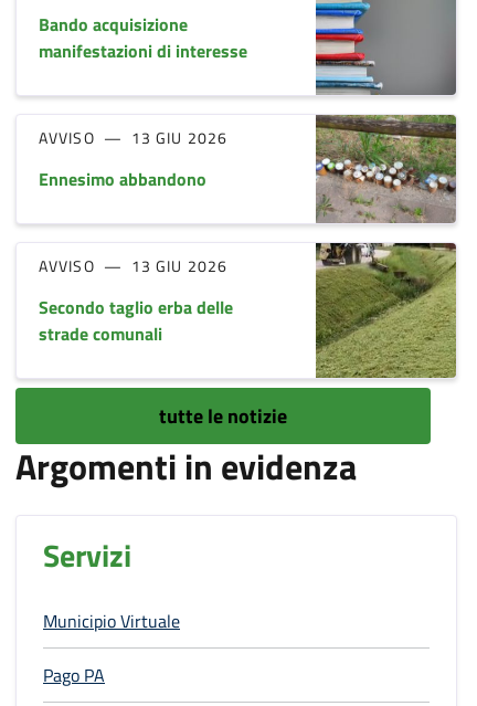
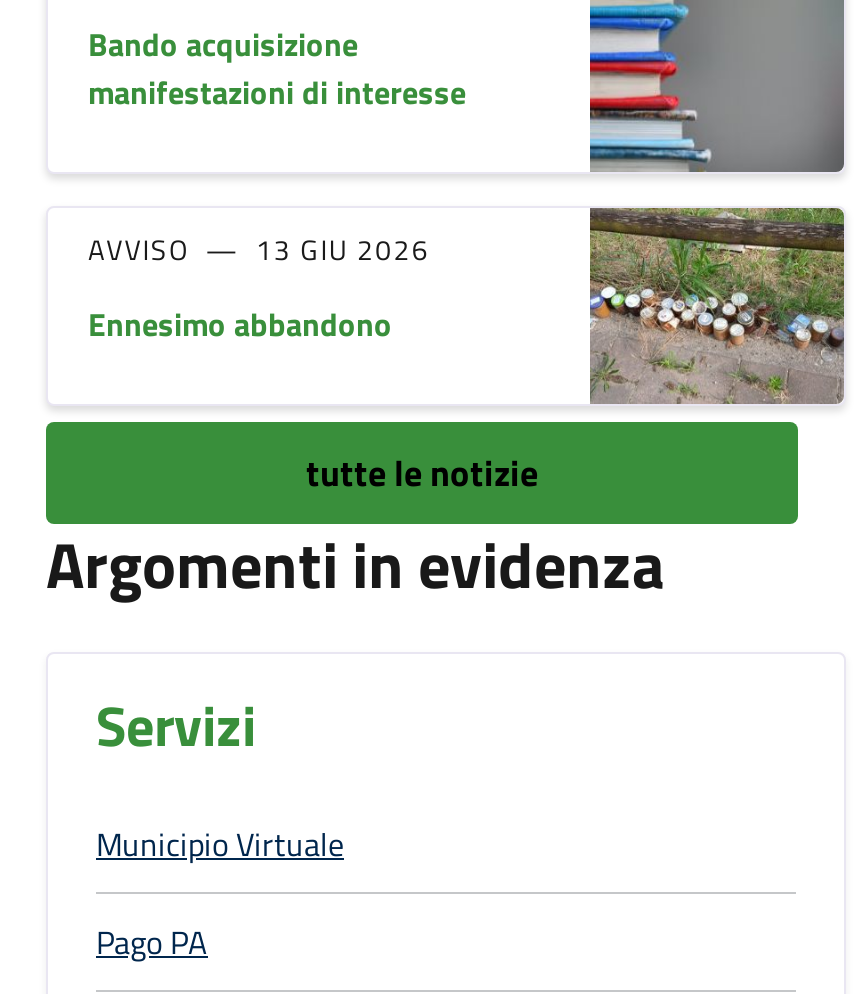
[315,233,457,378] [image] -> none
[39,254,233,346] AVVISO | 13 GIU 2026 | Secondo taglio erba delle | strade comunali -> none

